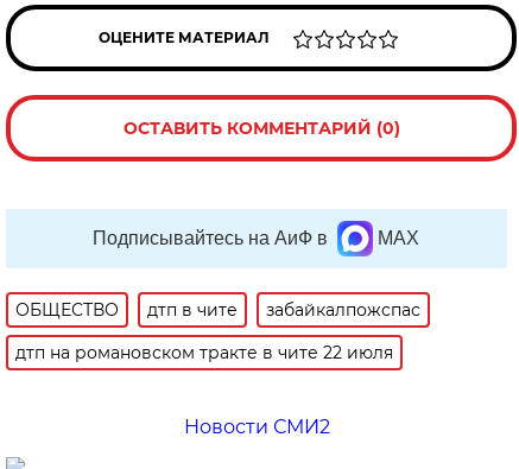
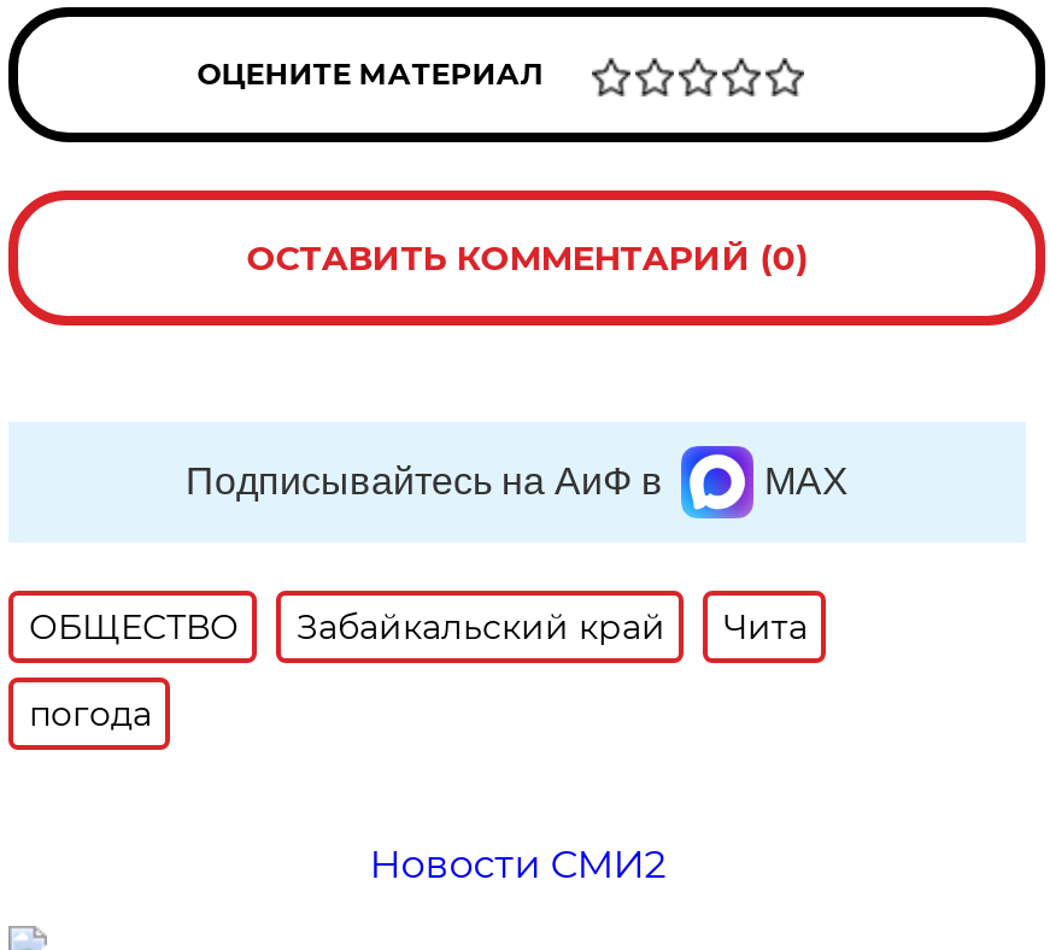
[148,299,421,321] дтп в чите | забайкалпожспас -> [296,605,807,649] Забайкальский край | Чита
[16,342,394,363] дтп на романовском тракте в чите 22 июля -> [29,692,152,735] погода

